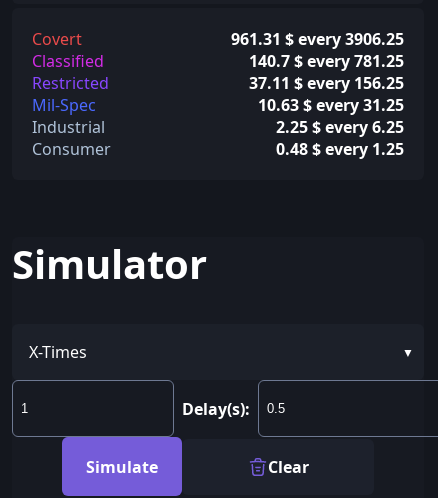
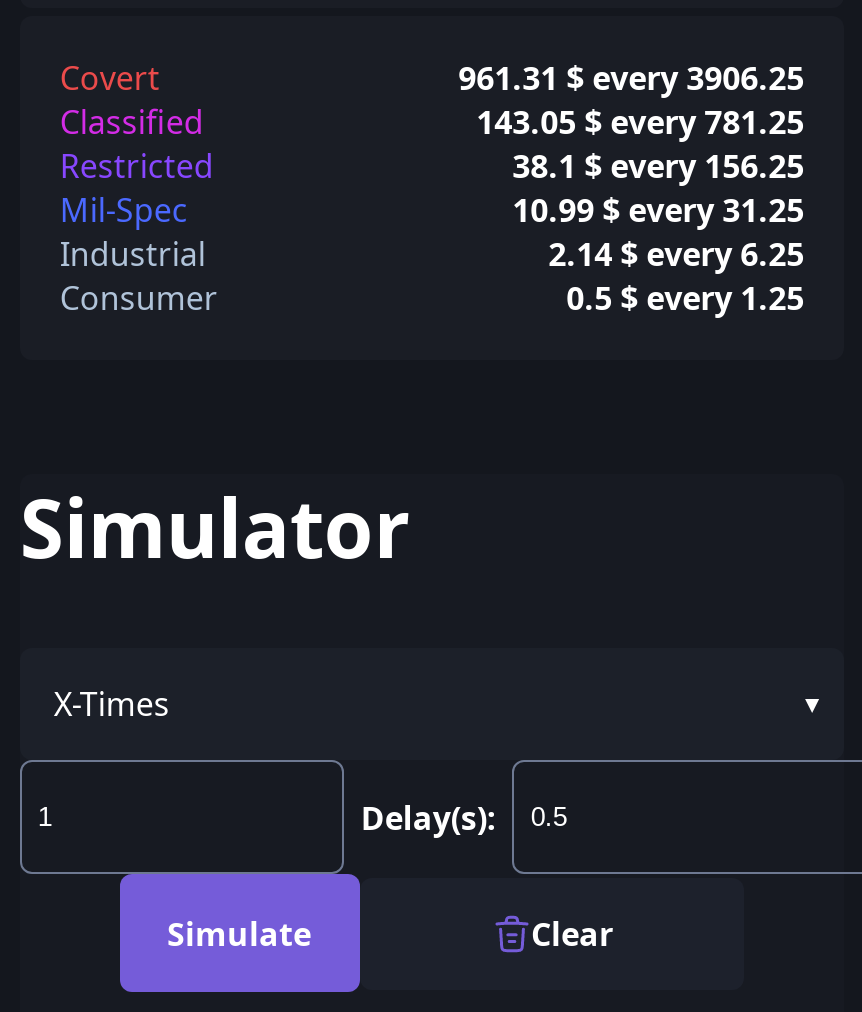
[249,50,404,72] 140.7 $ every 781.25 -> [476,100,804,144] 143.05 $ every 781.25
[249,72,404,94] 37.11 $ every 156.25 -> [512,144,804,188] 38.1 $ every 156.25
[258,94,404,116] 10.63 $ every 31.25 -> [512,188,804,232] 10.99 $ every 31.25
[276,116,404,138] 2.25 $ every 6.25 -> [548,232,804,276] 2.14 $ every 6.25
[276,138,404,160] 0.48 $ every 1.25 -> [566,276,804,320] 0.5 $ every 1.25

